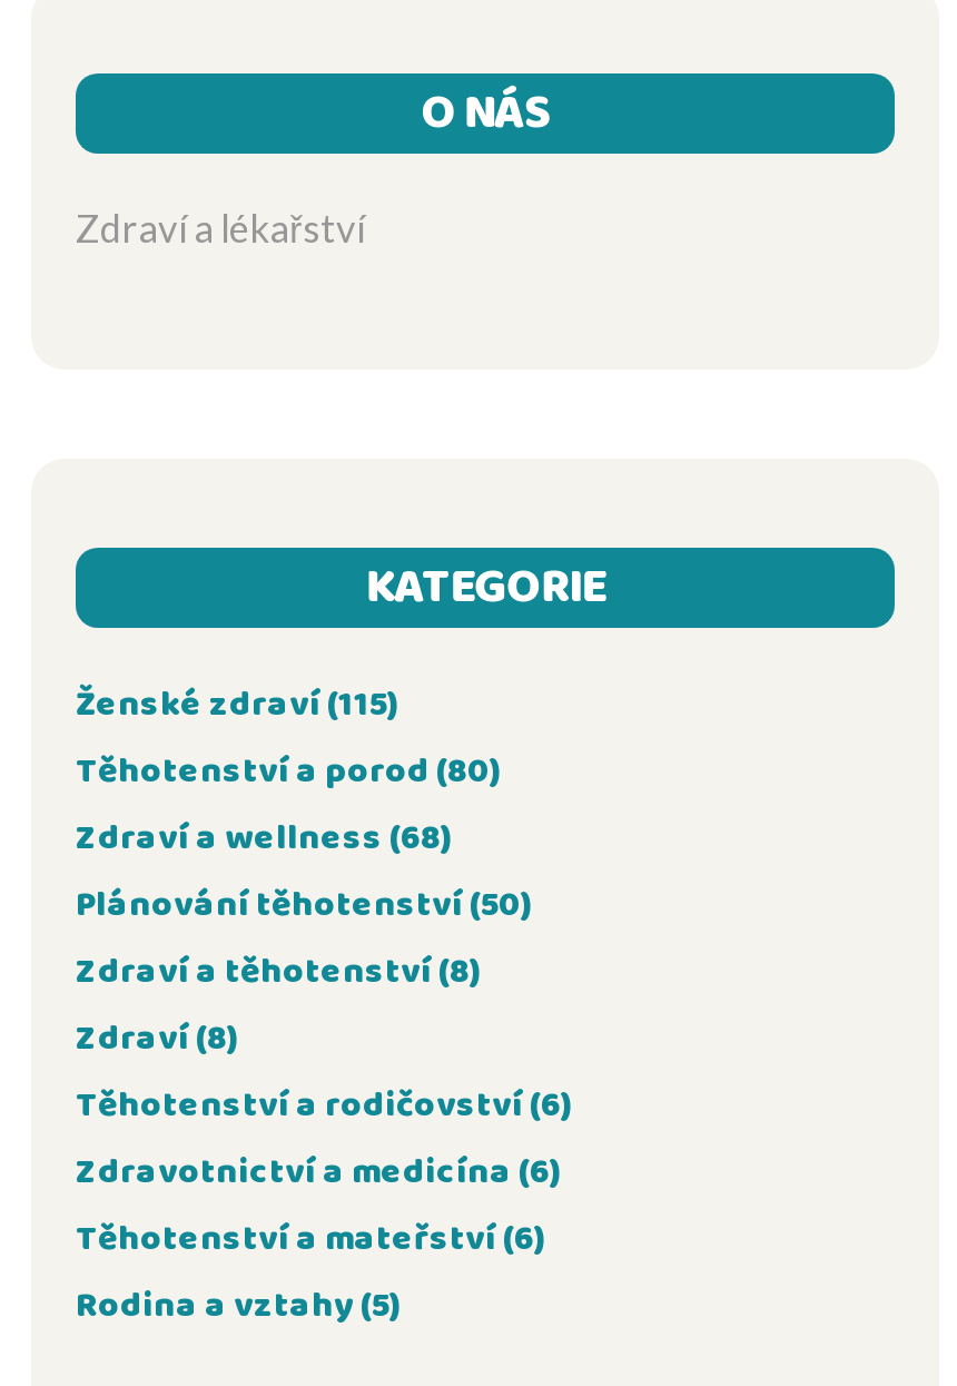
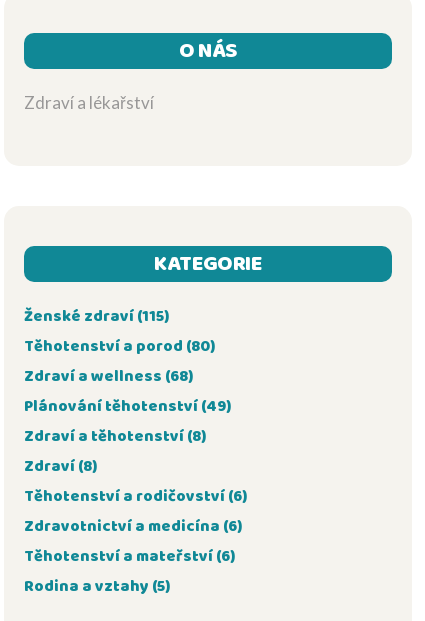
[76,877,532,933] Plánování těhotenství(50) -> [24,394,231,419] Plánování těhotenství(49)

